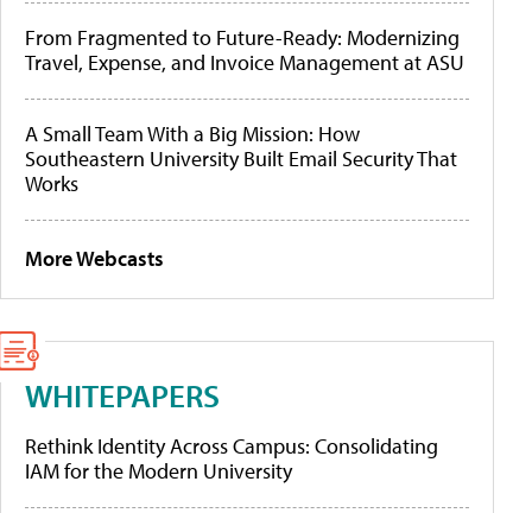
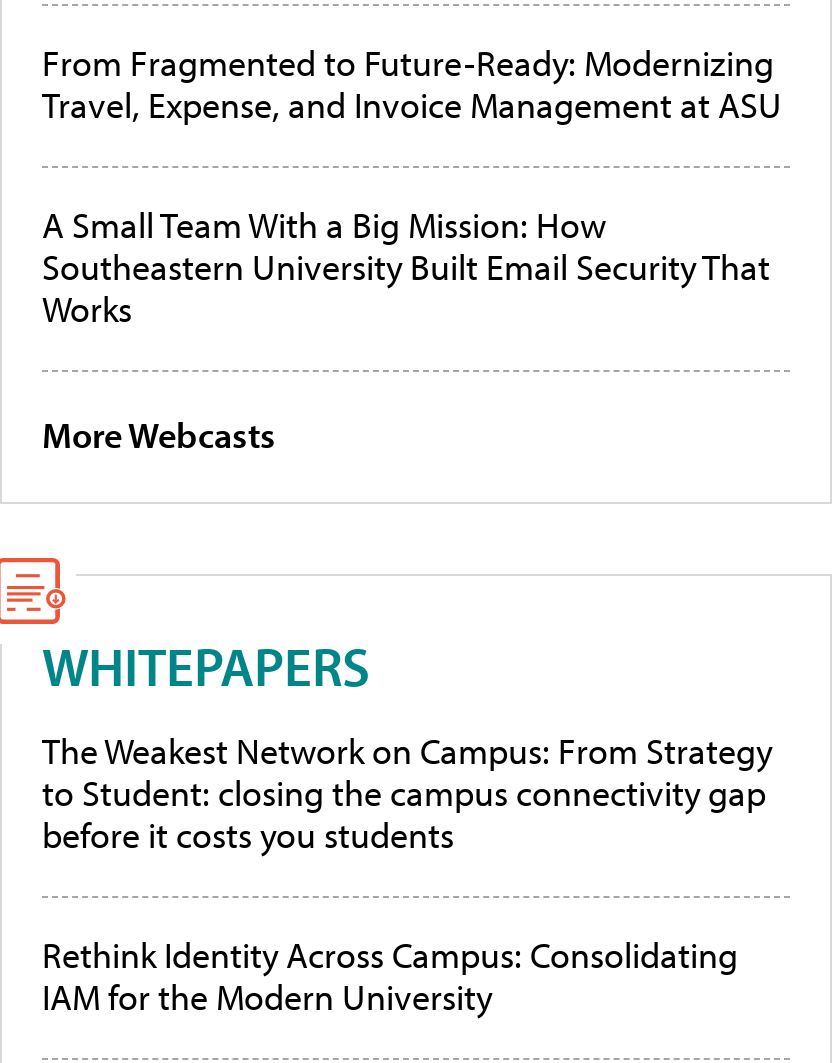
none -> [42,729,772,859] The Weakest Network on Campus: From Strategy | to Student: closing the campus connectivity gap | before it costs you students

